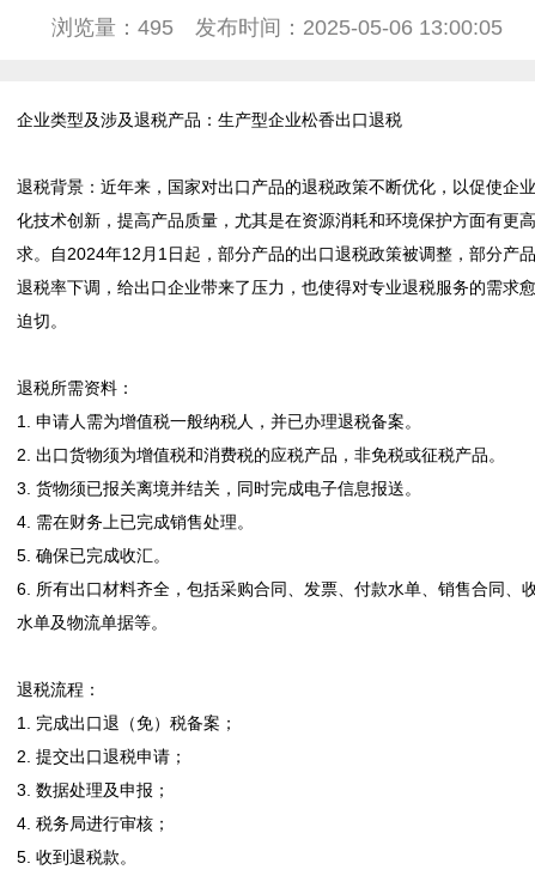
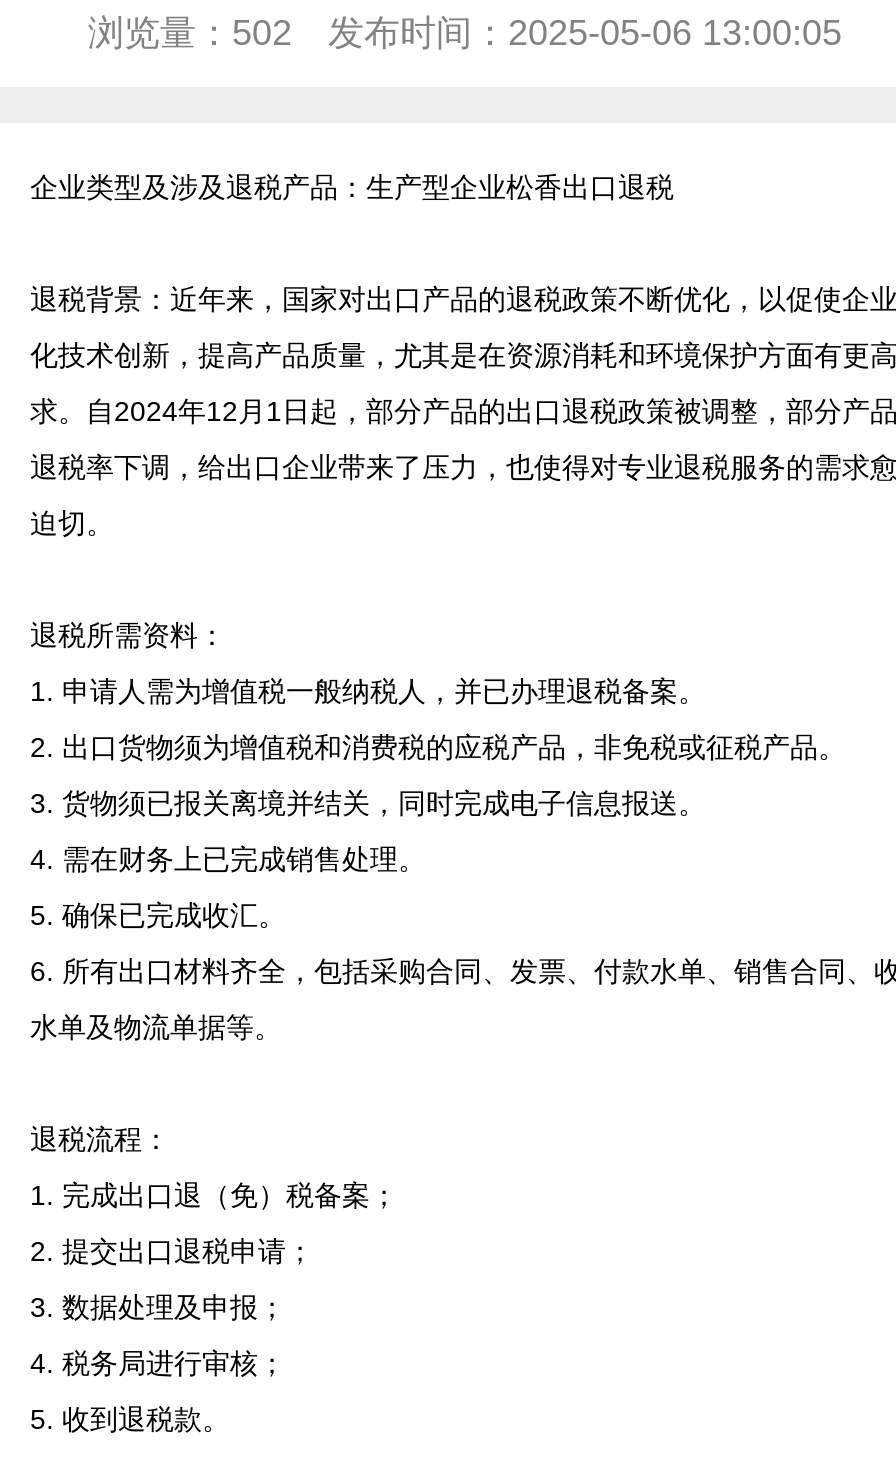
[51,16,503,39] 浏览量：495 发布时间：2025-05-06 13:00:05 -> [88,13,842,53] 浏览量：502 发布时间：2025-05-06 13:00:05

